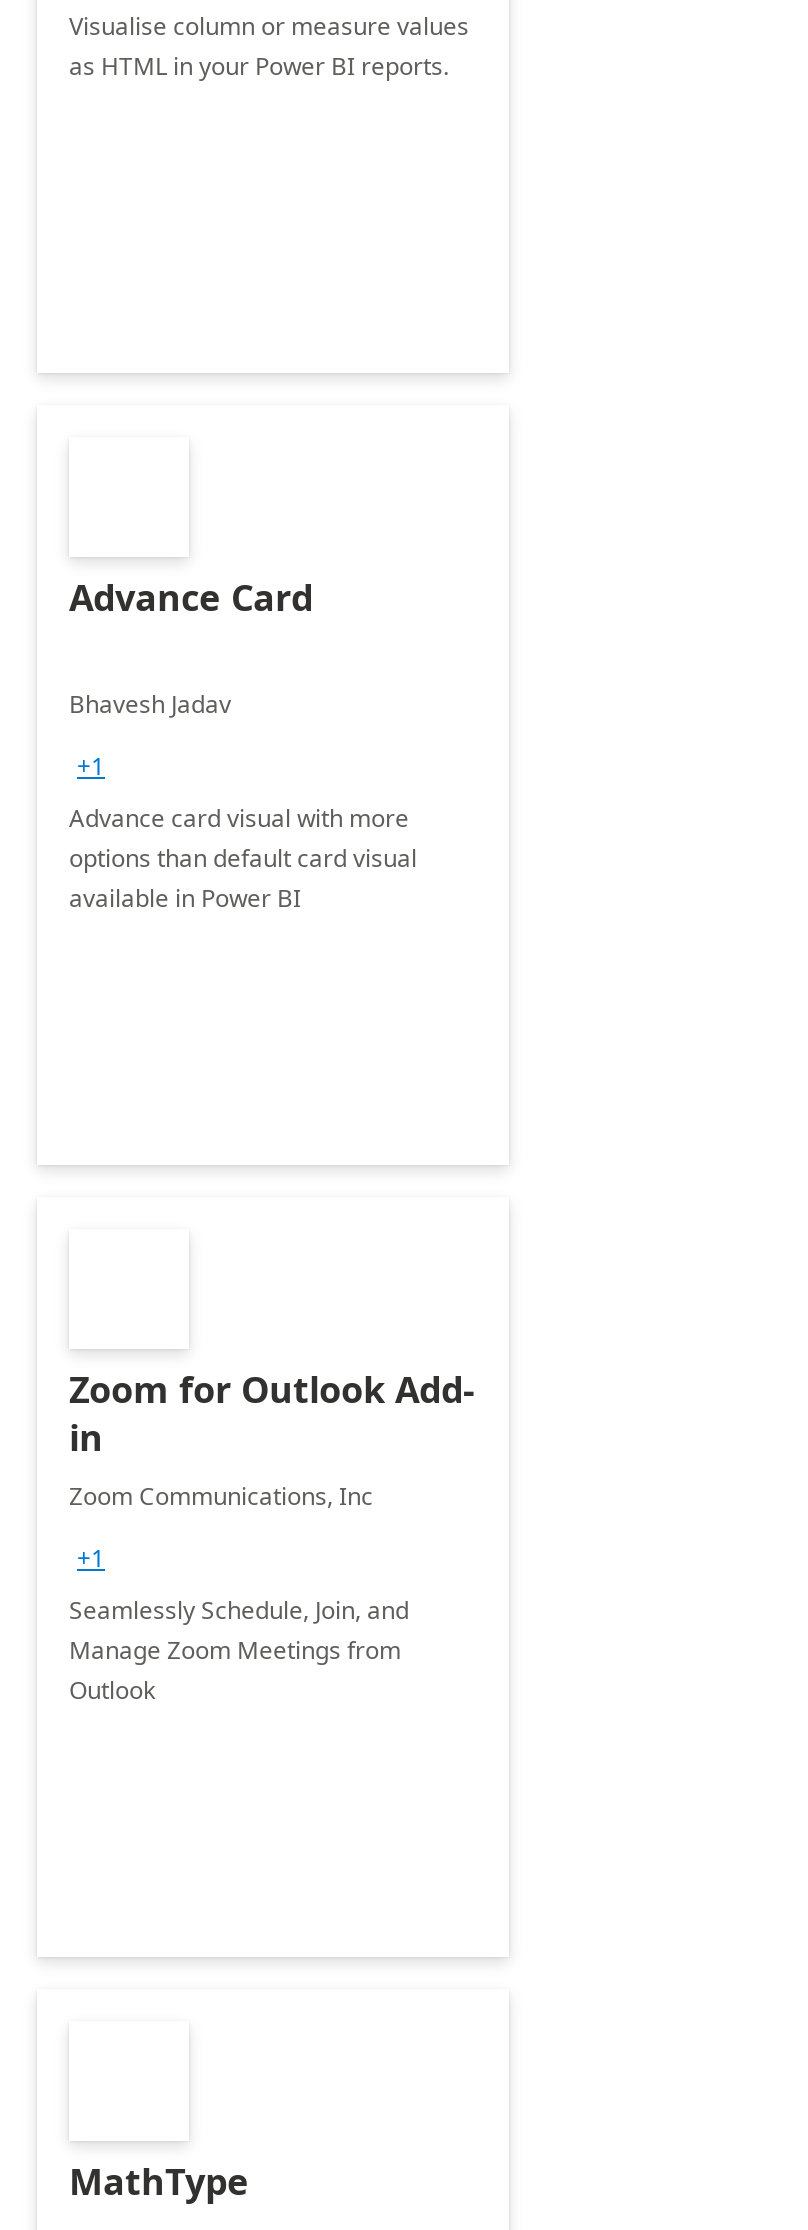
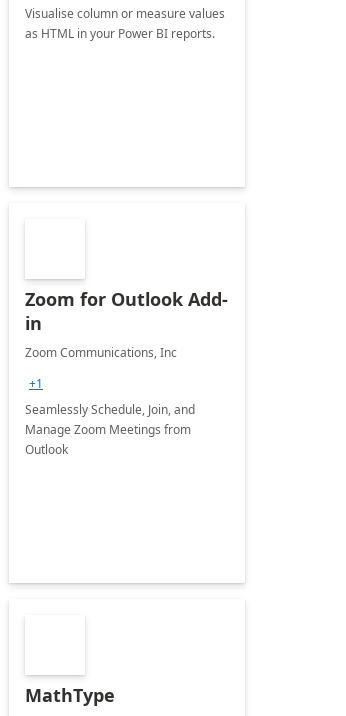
[69,573,417,915] Advance Card | Bhavesh Jadav | +1 | Advance card visual with more | options than default card visual | available in Power BI -> none

